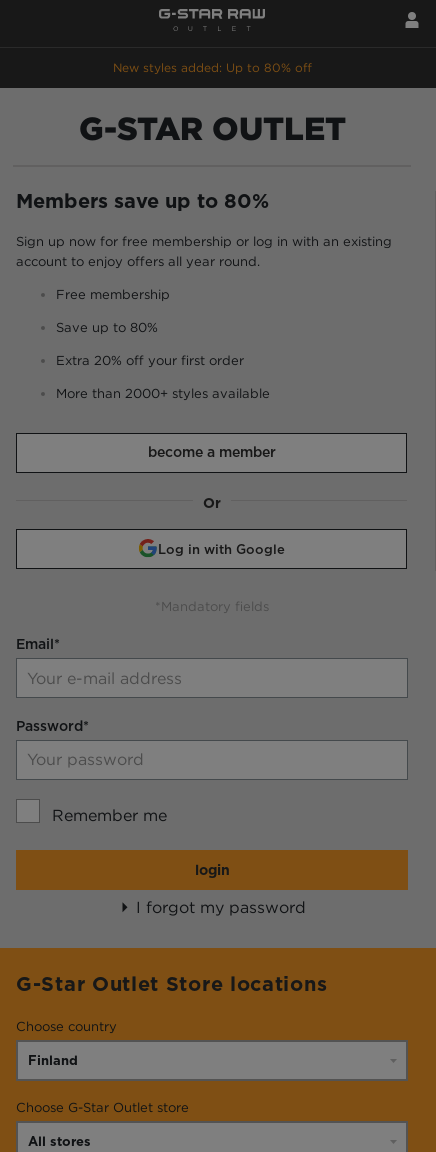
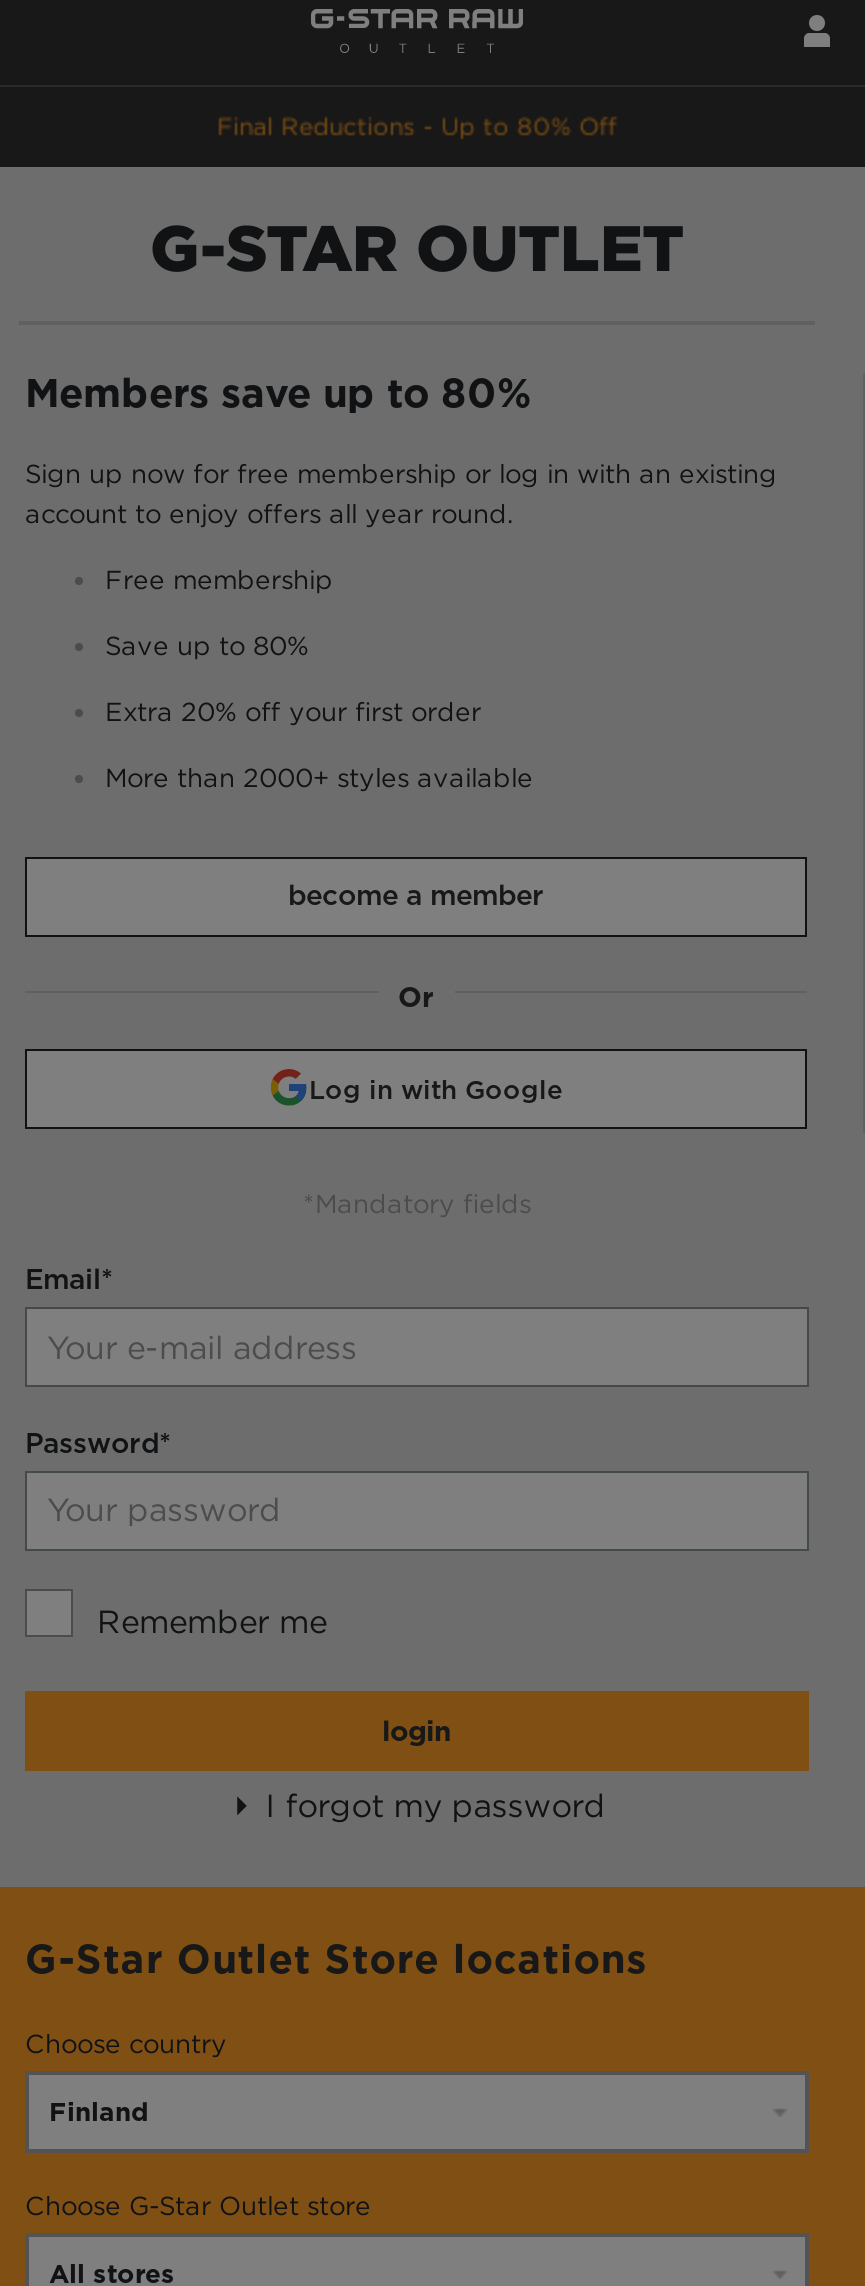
[112,60,311,75] New styles added: Up to 80% off -> [217,111,617,141] Final Reductions - Up to 80% Off

